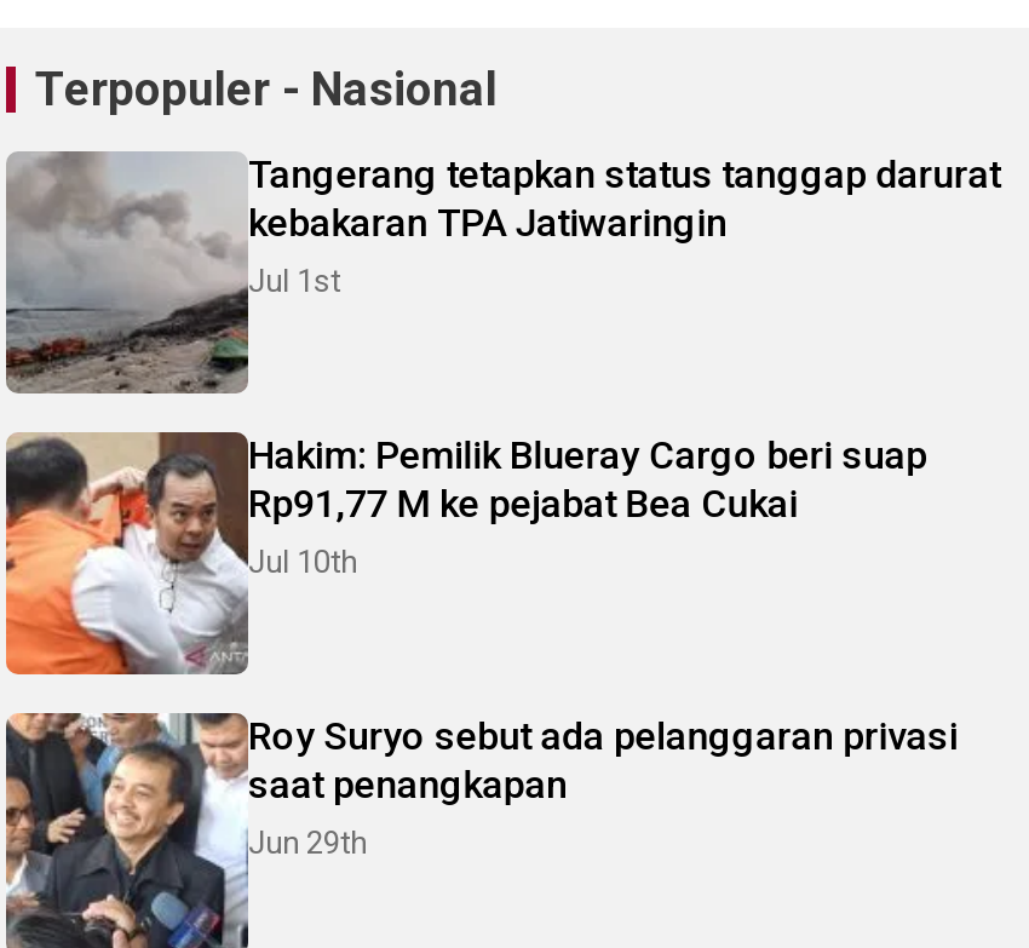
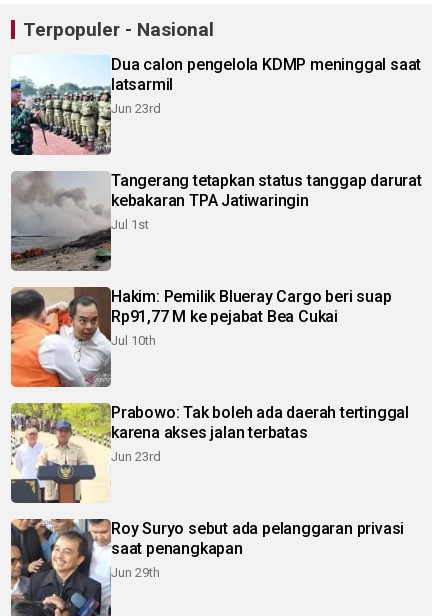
none -> [10,55,421,156] [image] | Dua calon pengelola KDMP meninggal saat | latsarmil | Jun 23rd
none -> [11,402,409,504] [image] | Prabowo: Tak boleh ada daerah tertinggal | karena akses jalan terbatas | Jun 23rd

